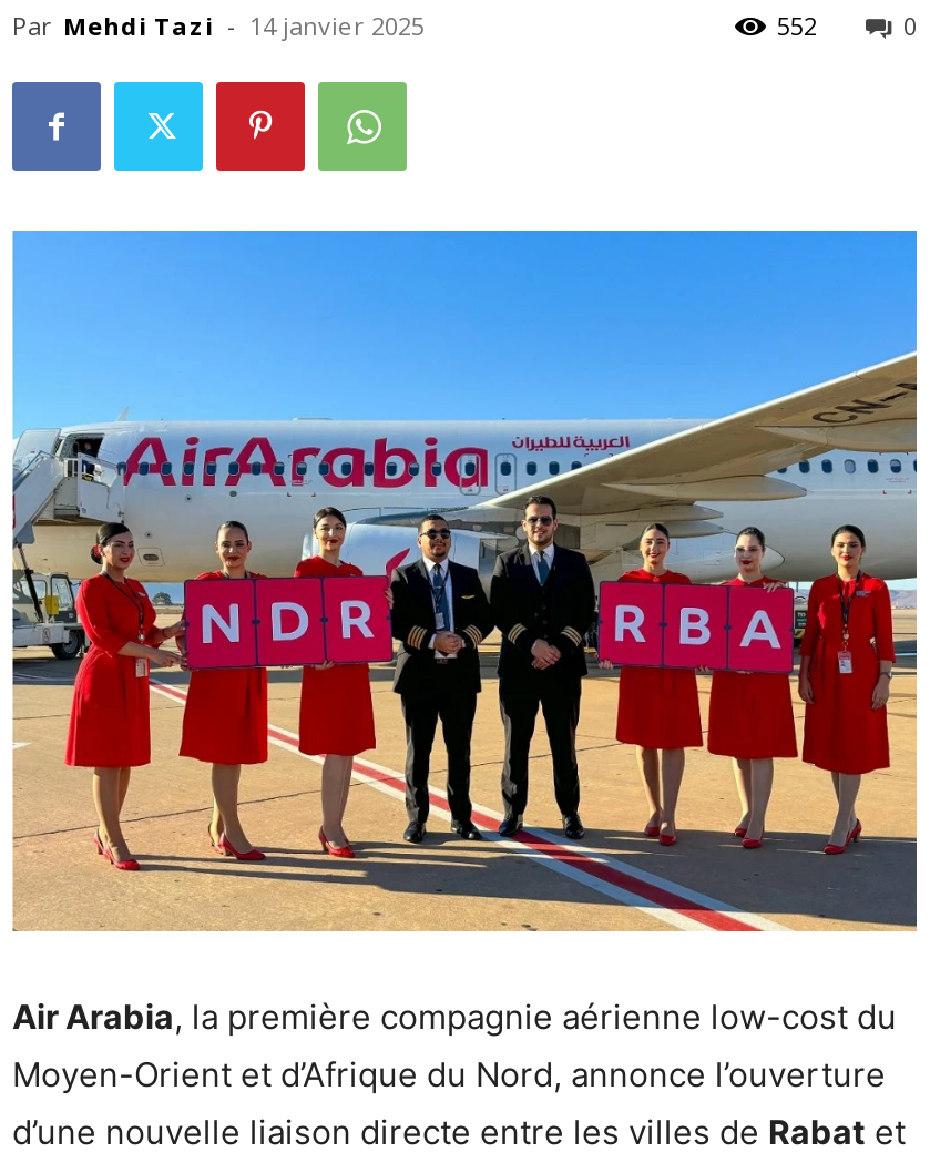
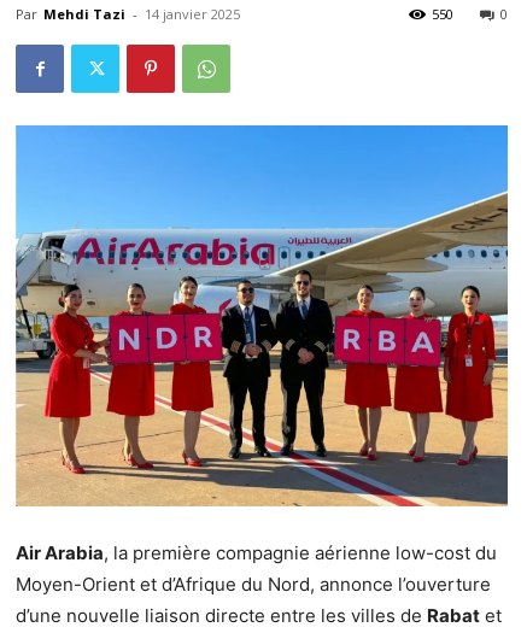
[777,9,817,42] 552 -> [432,5,453,23] 550

